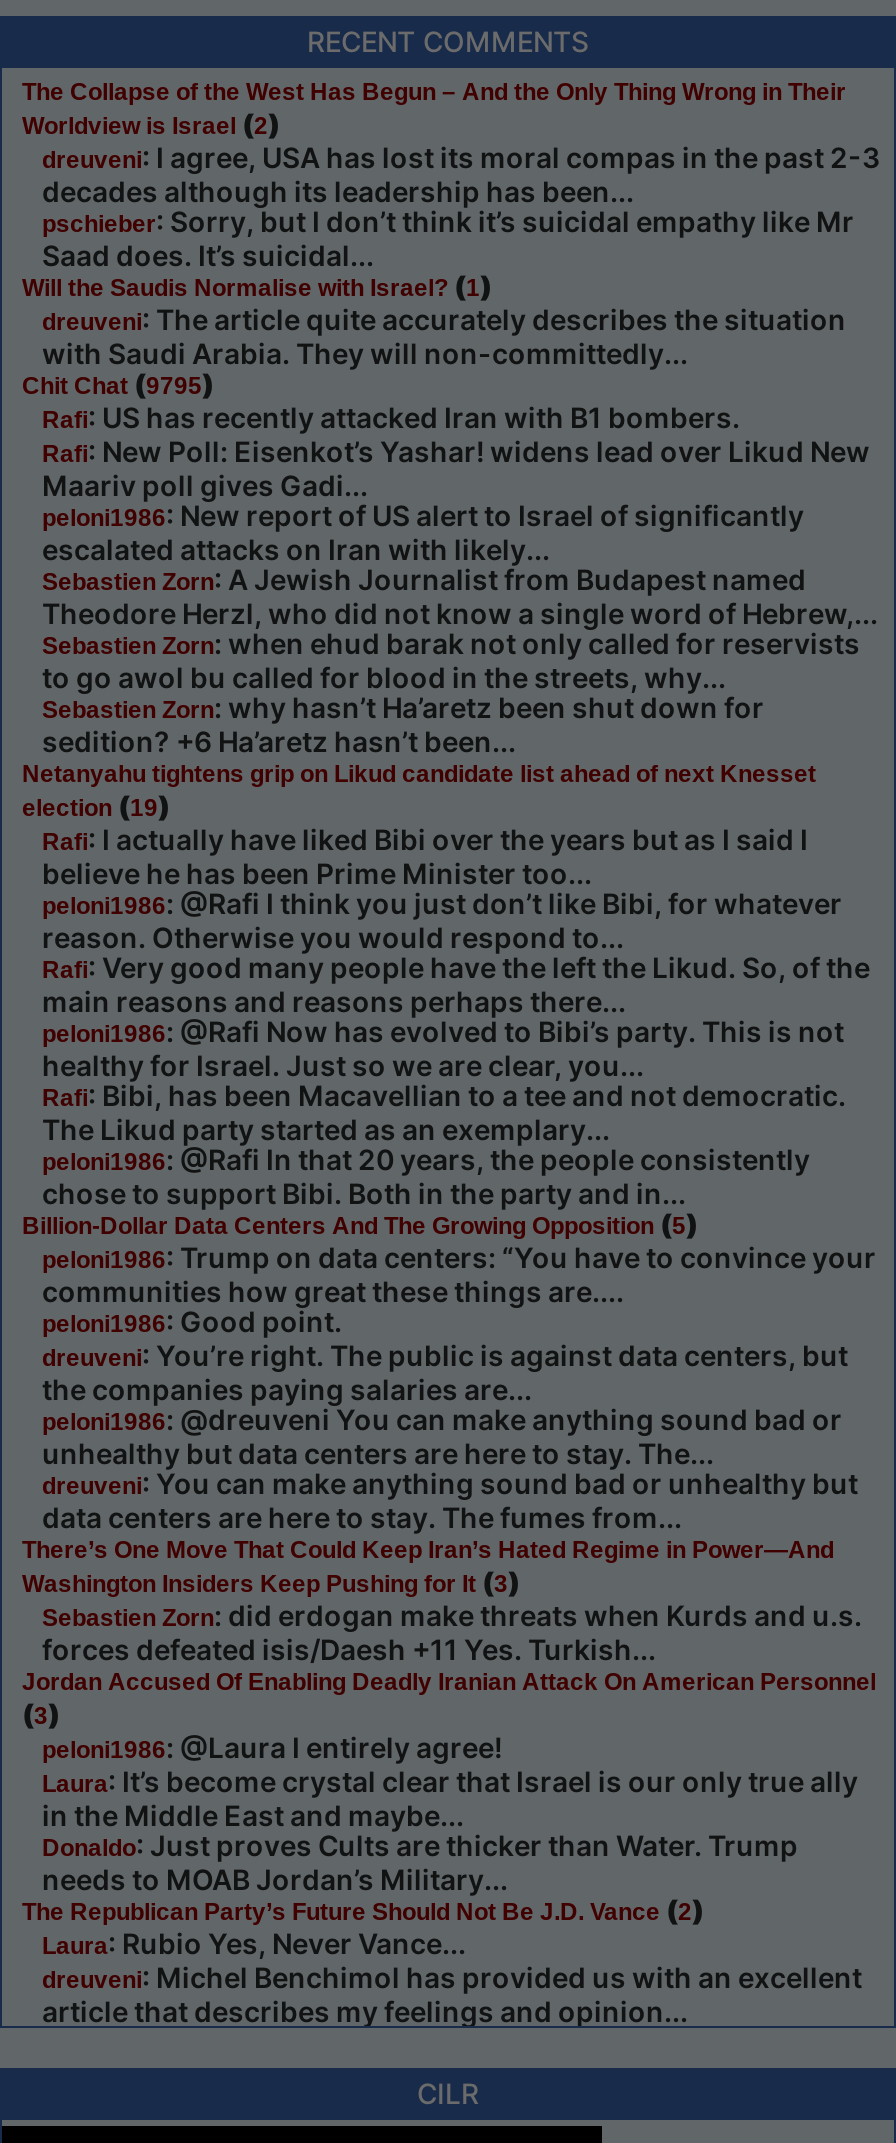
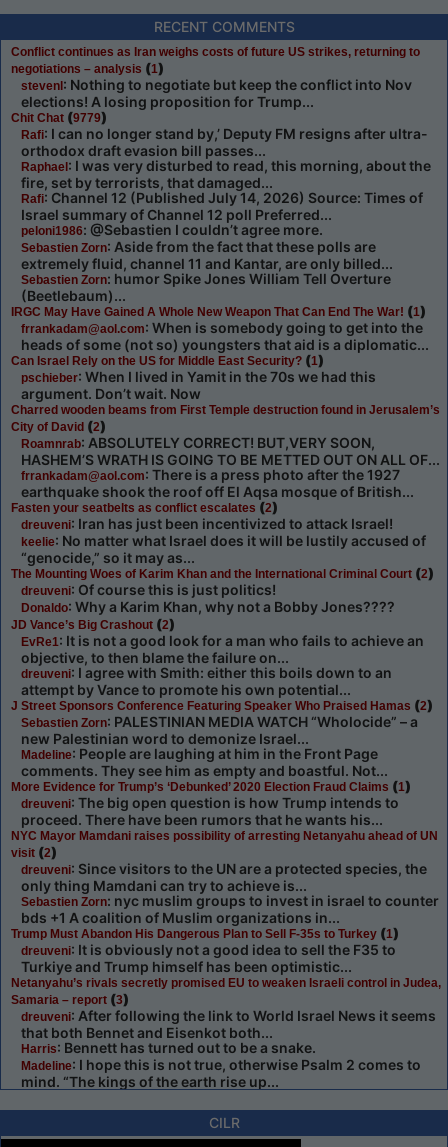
[22,77,880,2027] The Collapse of the West Has Begun – And the Only Thing Wrong in Their | Worldview is Israel (2) | dreuveni: I agree, USA has lost its moral compas in the past 2-3 | decades although its leadership has been... | pschieber: Sorry, but I don’t think it’s suicidal empathy like Mr | Saad does. It’s suicidal... | Will the Saudis Normalise with Israel? (1) | dreuveni: The article quite accurately describes the situation | with Saudi Arabia. They will non-committedly... | Chit Chat(9795) | Rafi: US has recently attacked Iran with B1 bombers. | Rafi: New Poll: Eisenkot’s Yashar! widens lead over Likud New | Maariv poll gives Gadi... | peloni1986: New report of US alert to Israel of significantly | escalated attacks on Iran with likely... | Sebastien Zorn: A Jewish Journalist from Budapest named | Theodore Herzl, who did not know a single word of Hebrew,... | Sebastien Zorn: when ehud barak not only called for reservists | to go awol bu called for blood in the streets, why... | Sebastien Zorn: why hasn’t Ha’aretz been shut down for | sedition? +6 Ha’aretz hasn’t been... | Netanyahu tightens grip on Likud candidate list ahead of next Knesset | election (19) | Rafi: I actually have liked Bibi over the years but as I said I | believe he has been Prime Minister too... | peloni1986: @Rafi I think you just don’t like Bibi, for whatever | reason. Otherwise you would respond to... | Rafi: Very good many people have the left the Likud. So, of the | main reasons and reasons perhaps there... | peloni1986: @Rafi Now has evolved to Bibi’s party. This is not | healthy for Israel. Just so we are clear, you... | Rafi: Bibi, has been Macavellian to a tee and not democratic. | The Likud party started as an exemplary... | peloni1986: @Rafi In that 20 years, the people consistently | chose to support Bibi. Both in the party and in... | Billion-Dollar Data Centers And The Growing Opposition(5) | peloni1986: Trump on data centers: “You have to convince your | communities how great these things are.... | peloni1986: Good point. | dreuveni: You’re right. The public is against data centers, but | the companies paying salaries are... | peloni1986: @dreuveni You can make anything sound bad or | unhealthy but data centers are here to stay. The... | dreuveni: You can make anything sound bad or unhealthy but | data centers are here to stay. The fumes from... | There’s One Move That Could Keep Iran’s Hated Regime in Power—And | Washington Insiders Keep Pushing for It (3) | Sebastien Zorn: did erdogan make threats when Kurds and u.s. | forces defeated isis/Daesh +11 Yes. Turkish... | Jordan Accused Of Enabling Deadly Iranian Attack On American Personnel | (3) | peloni1986: @Laura I entirely agree! | Laura: It’s become crystal clear that Israel is our only true ally | in the Middle East and maybe... | Donaldo: Just proves Cults are thicker than Water. Trump | needs to MOAB Jordan’s Military... | The Republican Party’s Future Should Not Be J.D. Vance (2) | Laura: Rubio Yes, Never Vance... | dreuveni: Michel Benchimol has provided us with an excellent | article that describes my feelings and opinion... -> [11,45,441,1090] Conflict continues as Iran weighs costs of future US strikes, returning to | negotiations – analysis (1) | stevenl: Nothing to negotiate but keep the conflict into Nov | elections! A losing proposition for Trump... | Chit Chat (9779) | Rafi: I can no longer stand by,’ Deputy FM resigns after ultra- | orthodox draft evasion bill passes... | Raphael: I was very disturbed to read, this morning, about the | fire, set by terrorists, that damaged... | Rafi: Channel 12 (Published July 14, 2026) Source: Times of | Israel summary of Channel 12 poll Preferred... | peloni1986: @Sebastien I couldn’t agree more. | Sebastien Zorn: Aside from the fact that these polls are | extremely fluid, channel 11 and Kantar, are only billed... | Sebastien Zorn: humor Spike Jones William Tell Overture | (Beetlebaum)... | IRGC May Have Gained A Whole New Weapon That Can End The War! (1) | frrankadam@aol.com: When is somebody going to get into the | heads of some (not so) youngsters that aid is a diplomatic... | Can Israel Rely on the US for Middle East Security?(1) | pschieber: When I lived in Yamit in the 70s we had this | argument. Don’t wait. Now | Charred wooden beams from First Temple destruction found in Jerusalem’s | City of David (2) | Roamnrab: ABSOLUTELY CORRECT! BUT,VERY SOON, | HASHEM’S WRATH IS GOING TO BE METTED OUT ON ALL OF... | frrankadam@aol.com: There is a press photo after the 1927 | earthquake shook the roof off El Aqsa mosque of British... | Fasten your seatbelts as conflict escalates(2) | dreuveni: Iran has just been incentivized to attack Israel! | keelie: No matter what Israel does it will be lustily accused of | “genocide,” so it may as... | The Mounting Woes of Karim Khan and the International Criminal Court (2) | dreuveni: Of course this is just politics! | Donaldo: Why a Karim Khan, why not a Bobby Jones???? | JD Vance’s Big Crashout (2) | EvRe1: It is not a good look for a man who fails to achieve an | objective, to then blame the failure on... | dreuveni: I agree with Smith: either this boils down to an | attempt by Vance to promote his own potential... | J Street Sponsors Conference Featuring Speaker Who Praised Hamas (2) | Sebastien Zorn: PALESTINIAN MEDIA WATCH “Wholocide” – a | new Palestinian word to demonize Israel... | Madeline: People are laughing at him in the Front Page | comments. They see him as empty and boastful. Not... | More Evidence for Trump’s ‘Debunked’ 2020 Election Fraud Claims (1) | dreuveni: The big open question is how Trump intends to | proceed. There have been rumors that he wants his... | NYC Mayor Mamdani raises possibility of arresting Netanyahu ahead of UN | visit (2) | dreuveni: Since visitors to the UN are a protected species, the | only thing Mamdani can try to achieve is... | Sebastien Zorn: nyc muslim groups to invest in israel to counter | bds +1 A coalition of Muslim organizations in... | Trump Must Abandon His Dangerous Plan to Sell F-35s to Turkey (1) | dreuveni: It is obviously not a good idea to sell the F35 to | Turkiye and Trump himself has been optimistic... | Netanyahu’s rivals secretly promised EU to weaken Israeli control in Judea, | Samaria – report (3) | dreuveni: After following the link to World Israel News it seems | that both Bennet and Eisenkot both... | Harris: Bennett has turned out to be a snake. | Madeline: I hope this is not true, otherwise Psalm 2 comes to | mind. “The kings of the earth rise up...

